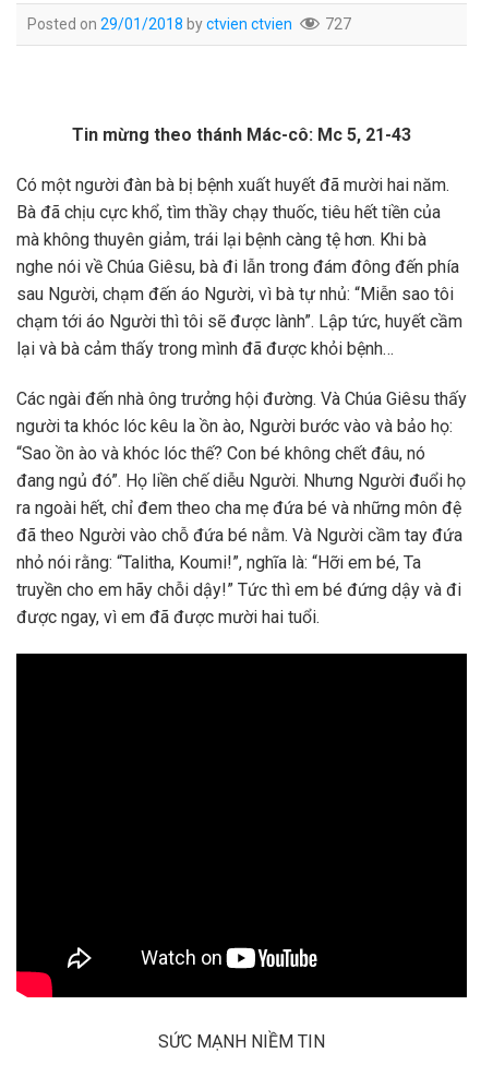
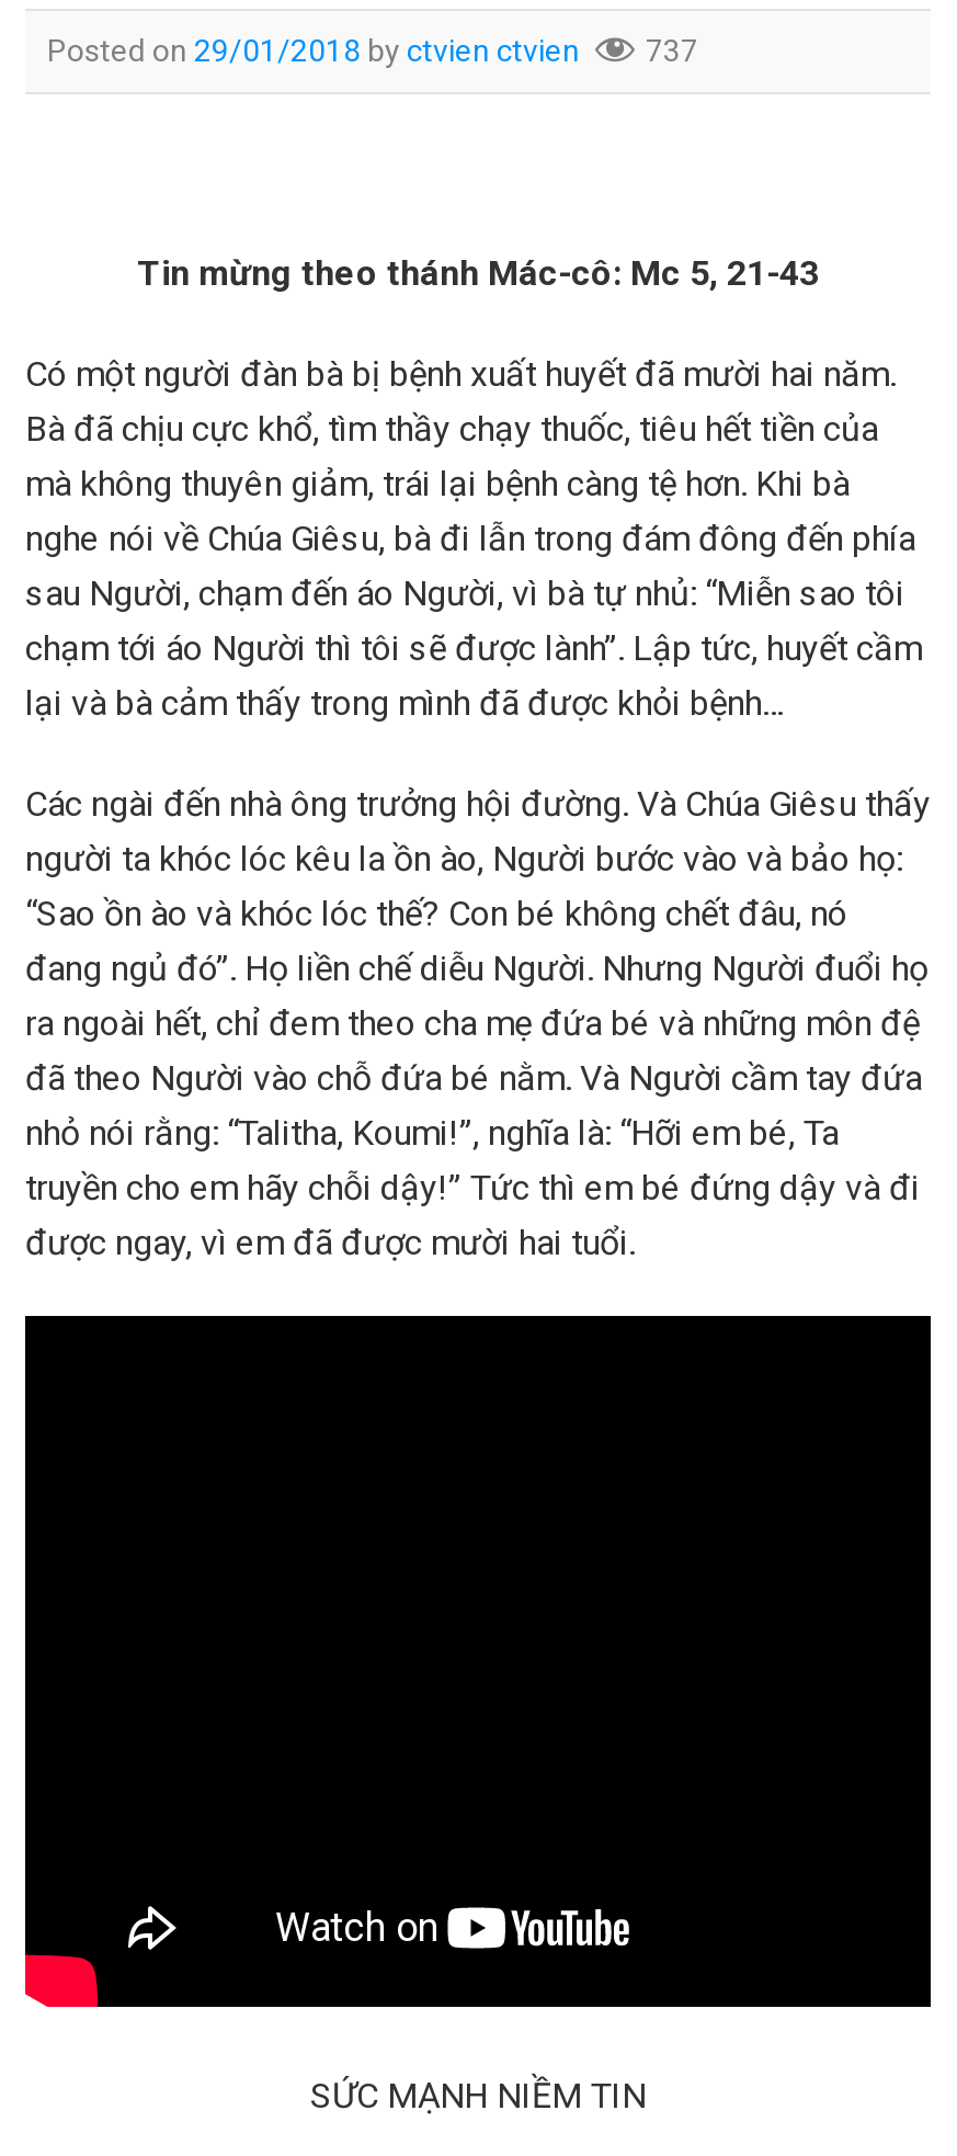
[27,15,351,32] Posted on 29/01/2018 by ctvien ctvien 727 -> [47,32,698,67] Posted on 29/01/2018 by ctvien ctvien 737

